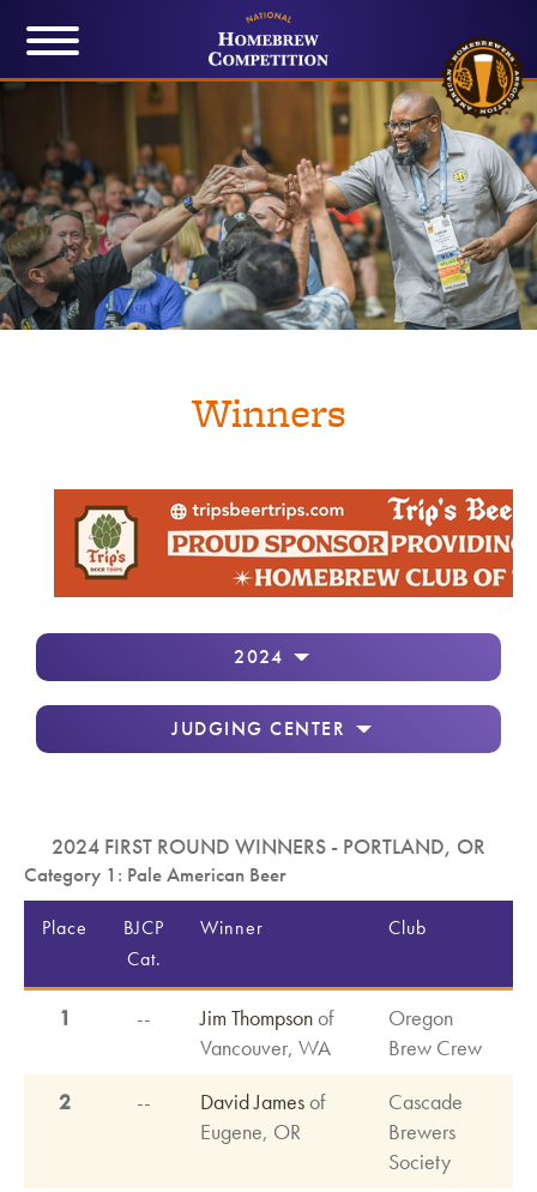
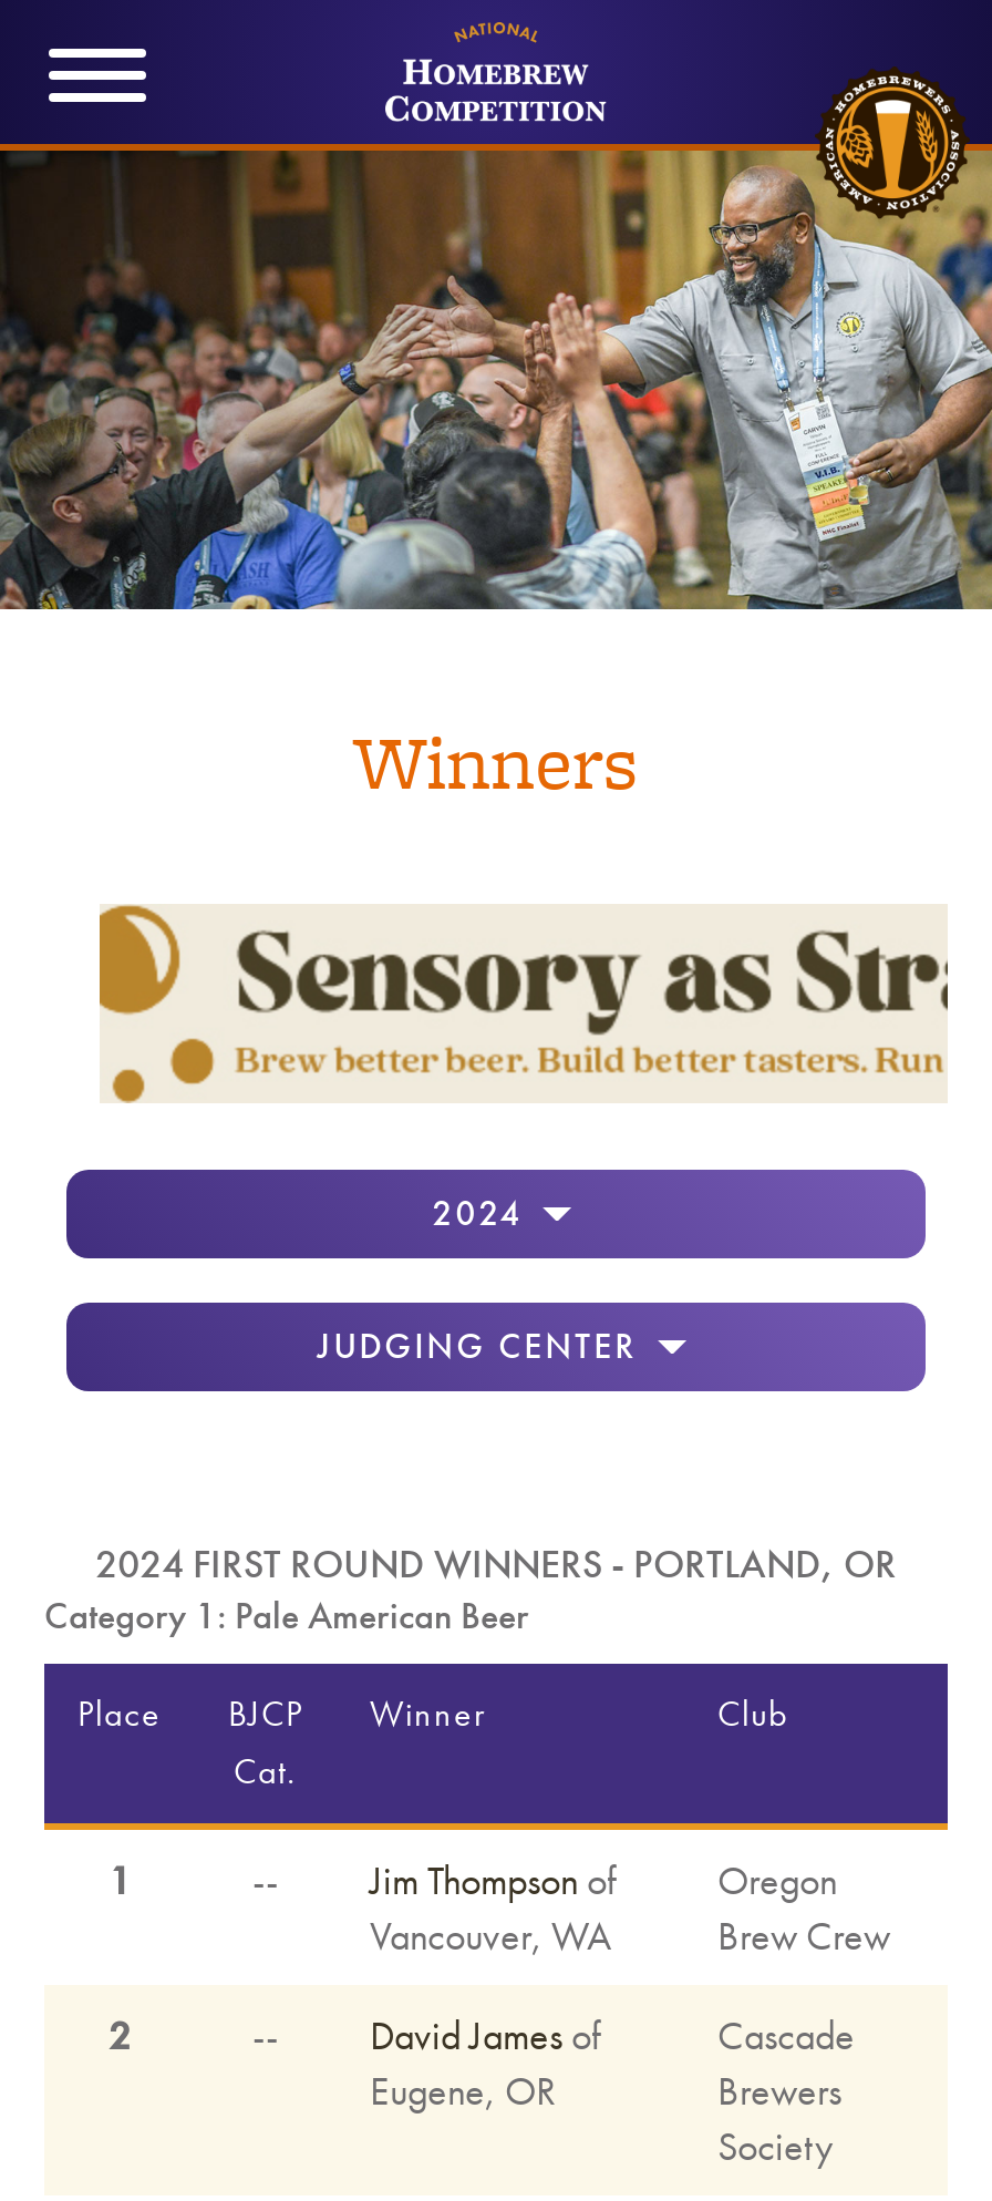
[53,488,514,598] [image] -> [100,904,950,1103] [image]

